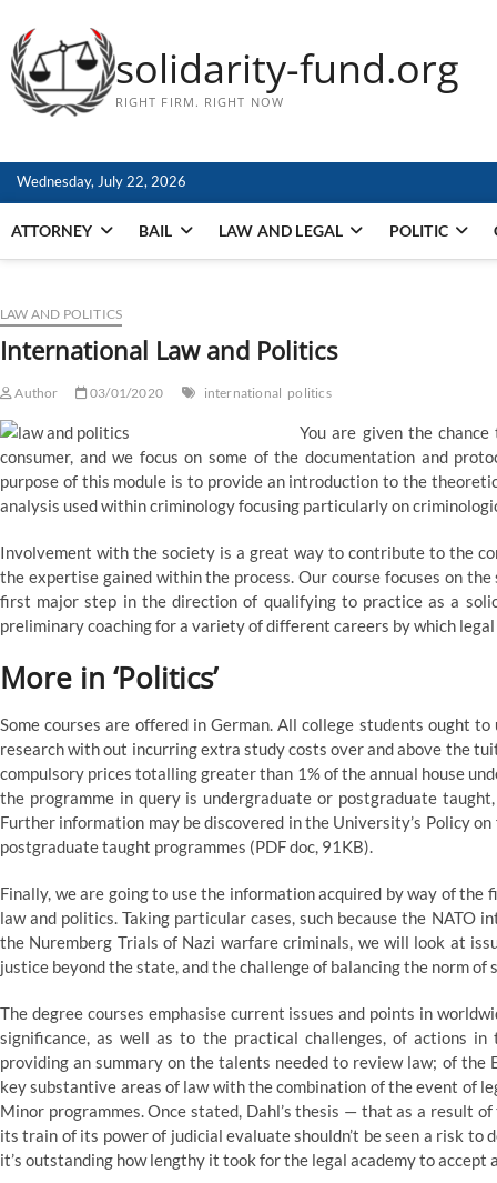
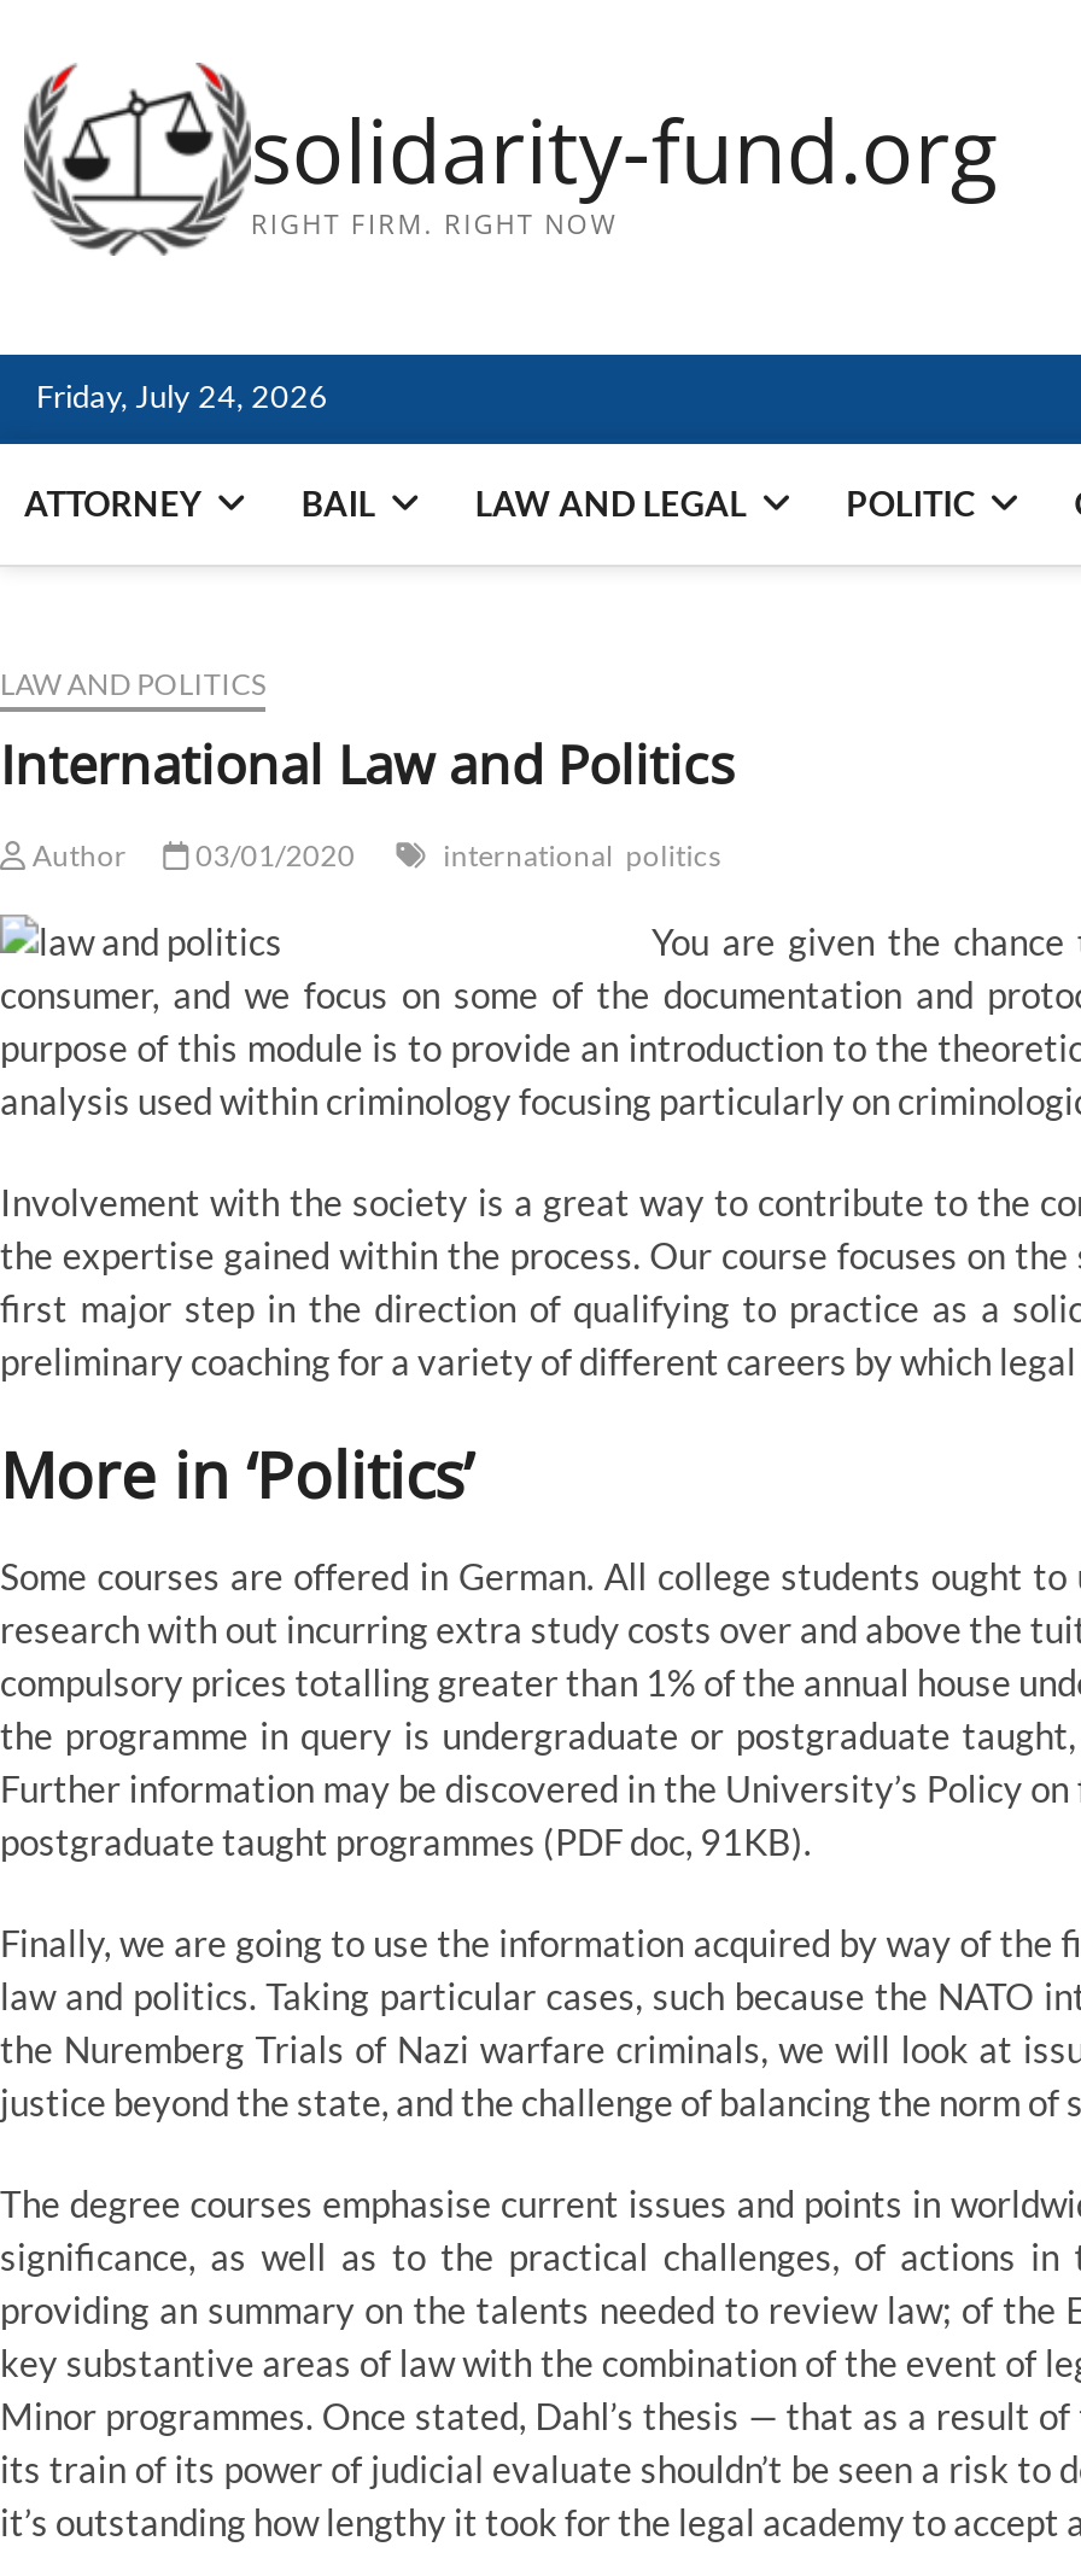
[17,172,186,190] Wednesday, July 22, 2026 -> [36,376,328,415] Friday, July 24, 2026

